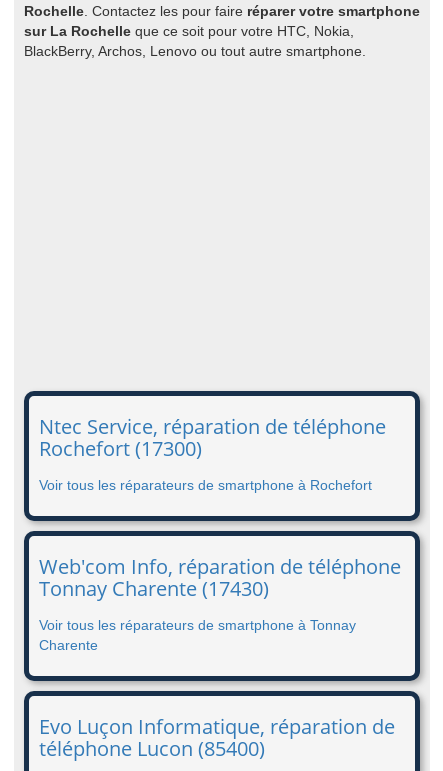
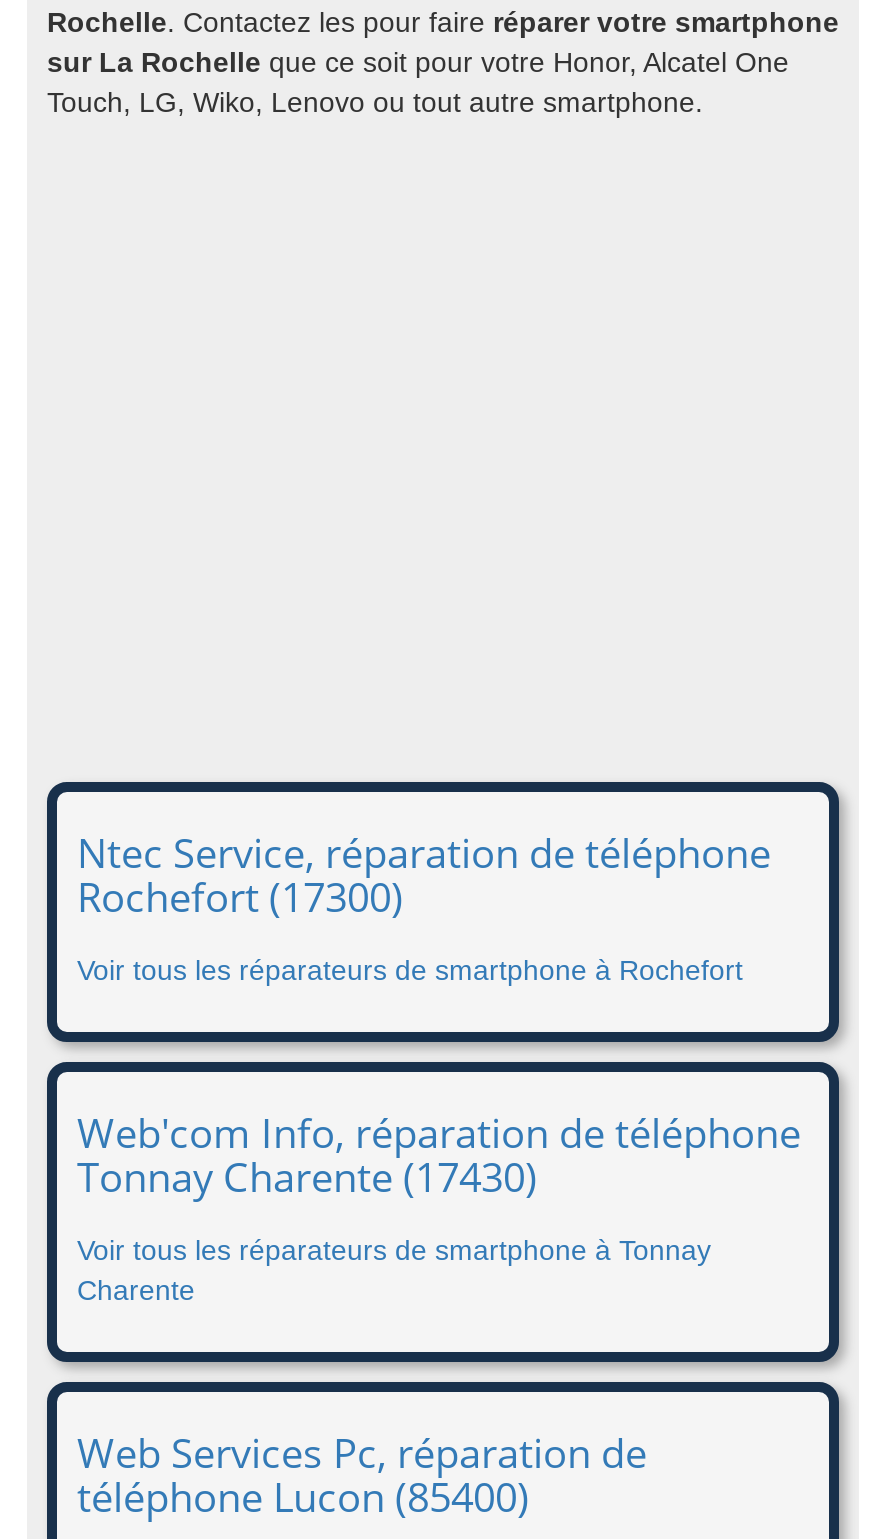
[24,23,366,59] sur La Rochelle que ce soit pour votre HTC, Nokia, | BlackBerry, Archos, Lenovo ou tout autre smartphone. -> [47,46,789,118] sur La Rochelle que ce soit pour votre Honor, Alcatel One | Touch, LG, Wiko, Lenovo ou tout autre smartphone.
[39,713,395,740] Evo Luçon Informatique, réparation de -> [77,1426,647,1480] Web Services Pc, réparation de

